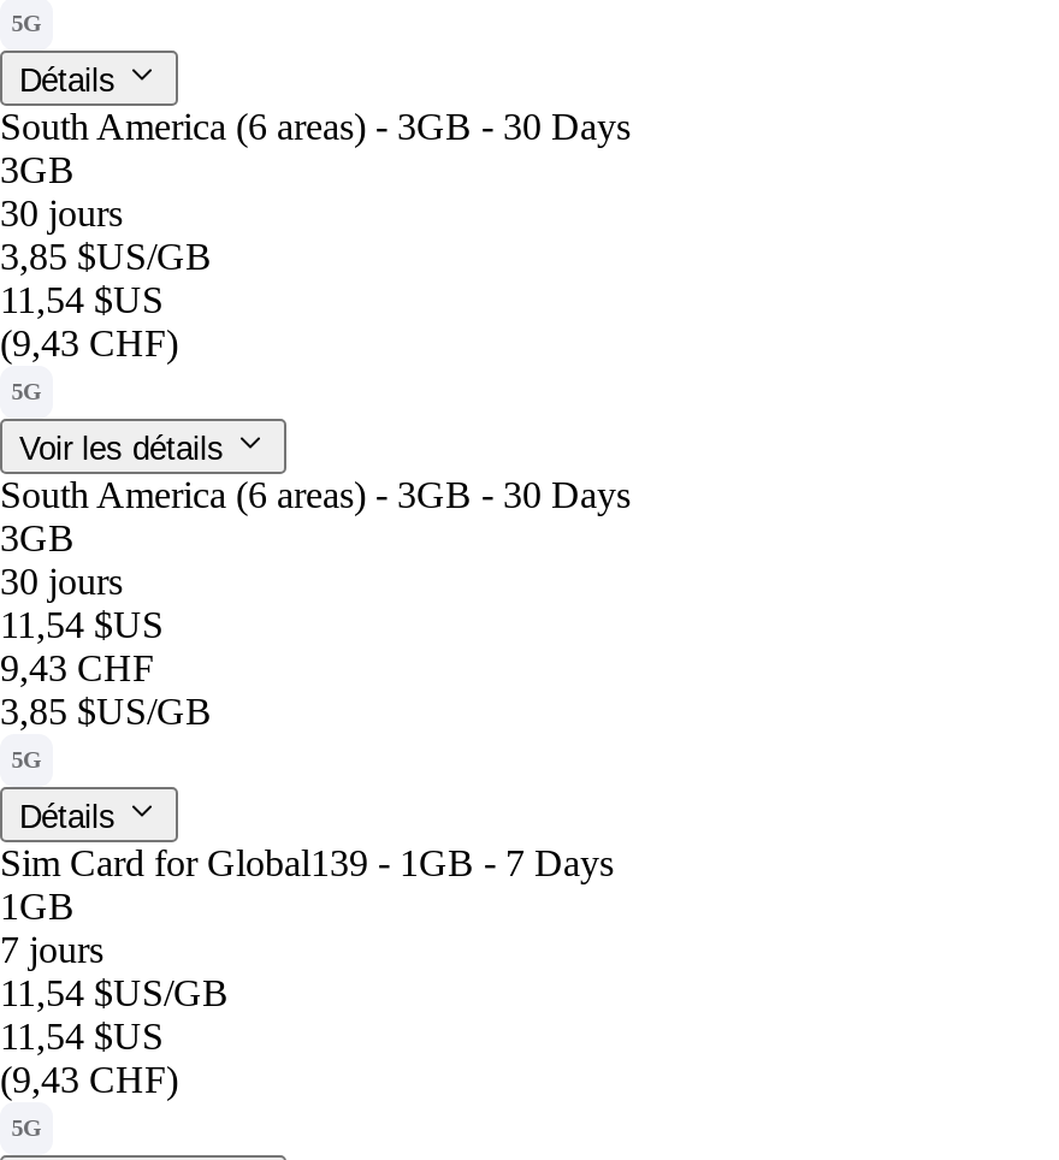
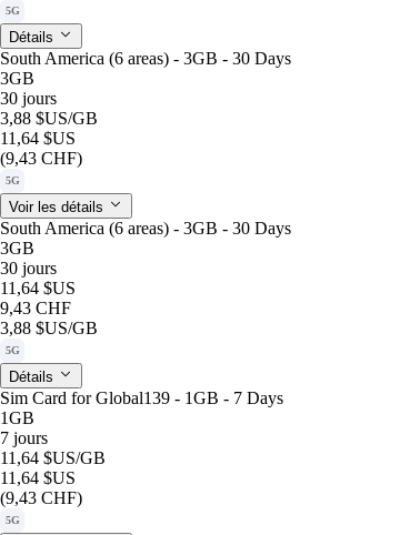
[0,235,212,276] 3,85 $US/GB -> [0,108,98,127] 3,88 $US/GB
[0,278,164,319] 11,54 $US -> [0,128,76,147] 11,64 $US
[0,603,164,644] 11,54 $US -> [0,278,76,297] 11,64 $US
[0,690,212,731] 3,85 $US/GB -> [0,318,98,337] 3,88 $US/GB
[0,972,229,1012] 11,54 $US/GB -> [0,448,106,467] 11,64 $US/GB
[0,1015,164,1056] 11,54 $US -> [0,468,76,487] 11,64 $US

